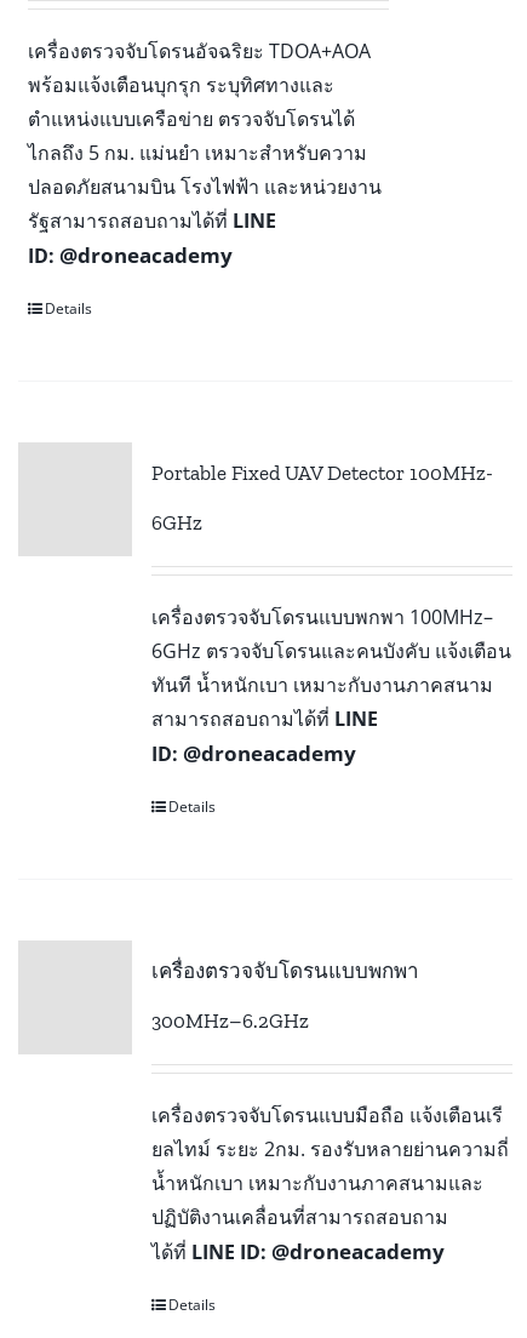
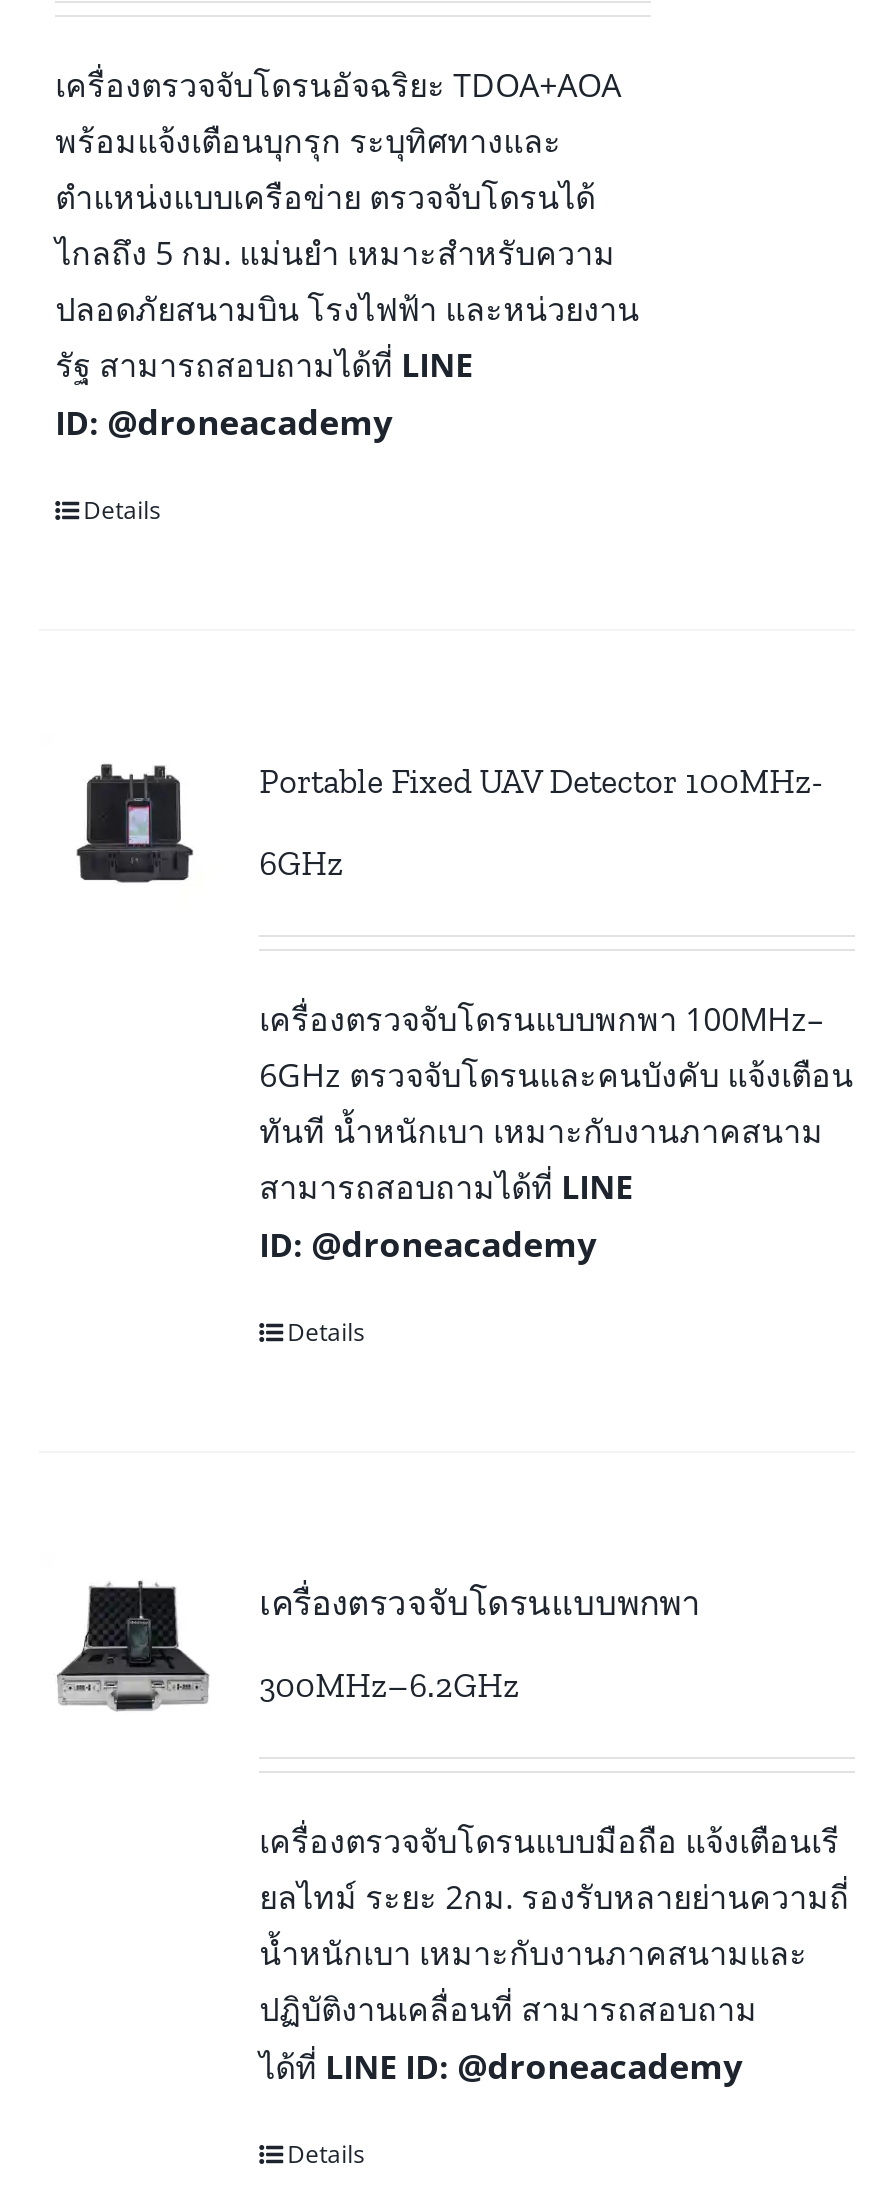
[28,207,276,234] รัฐสามารถสอบถามได้ที่LINE -> [55,342,473,386] รัฐ สามารถสอบถามได้ที่LINE
none -> [43,734,223,914] [image]
none -> [43,1556,223,1736] [image]
[152,1203,448,1230] ปฏิบัติงานเคลื่อนที่สามารถสอบถาม -> [259,1986,757,2030] ปฏิบัติงานเคลื่อนที่ สามารถสอบถาม

